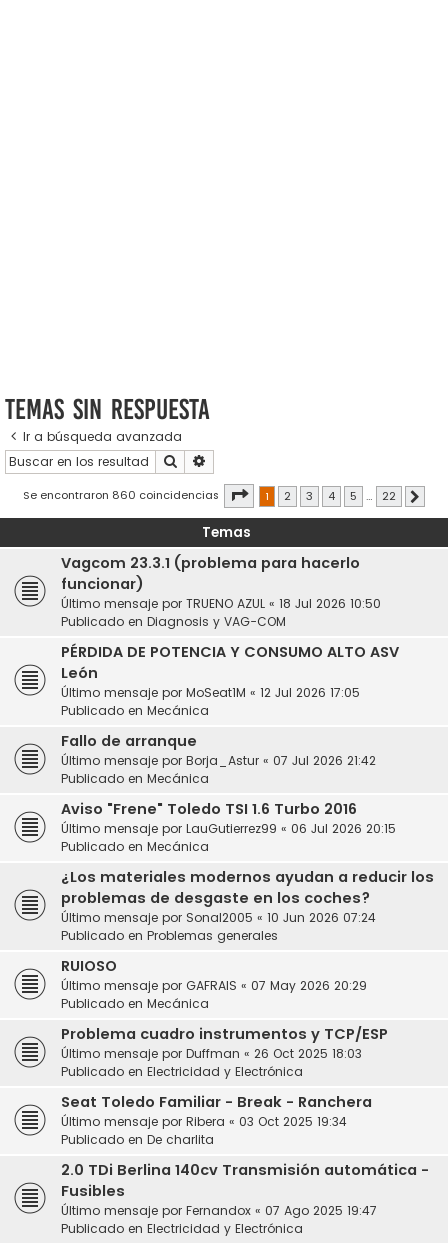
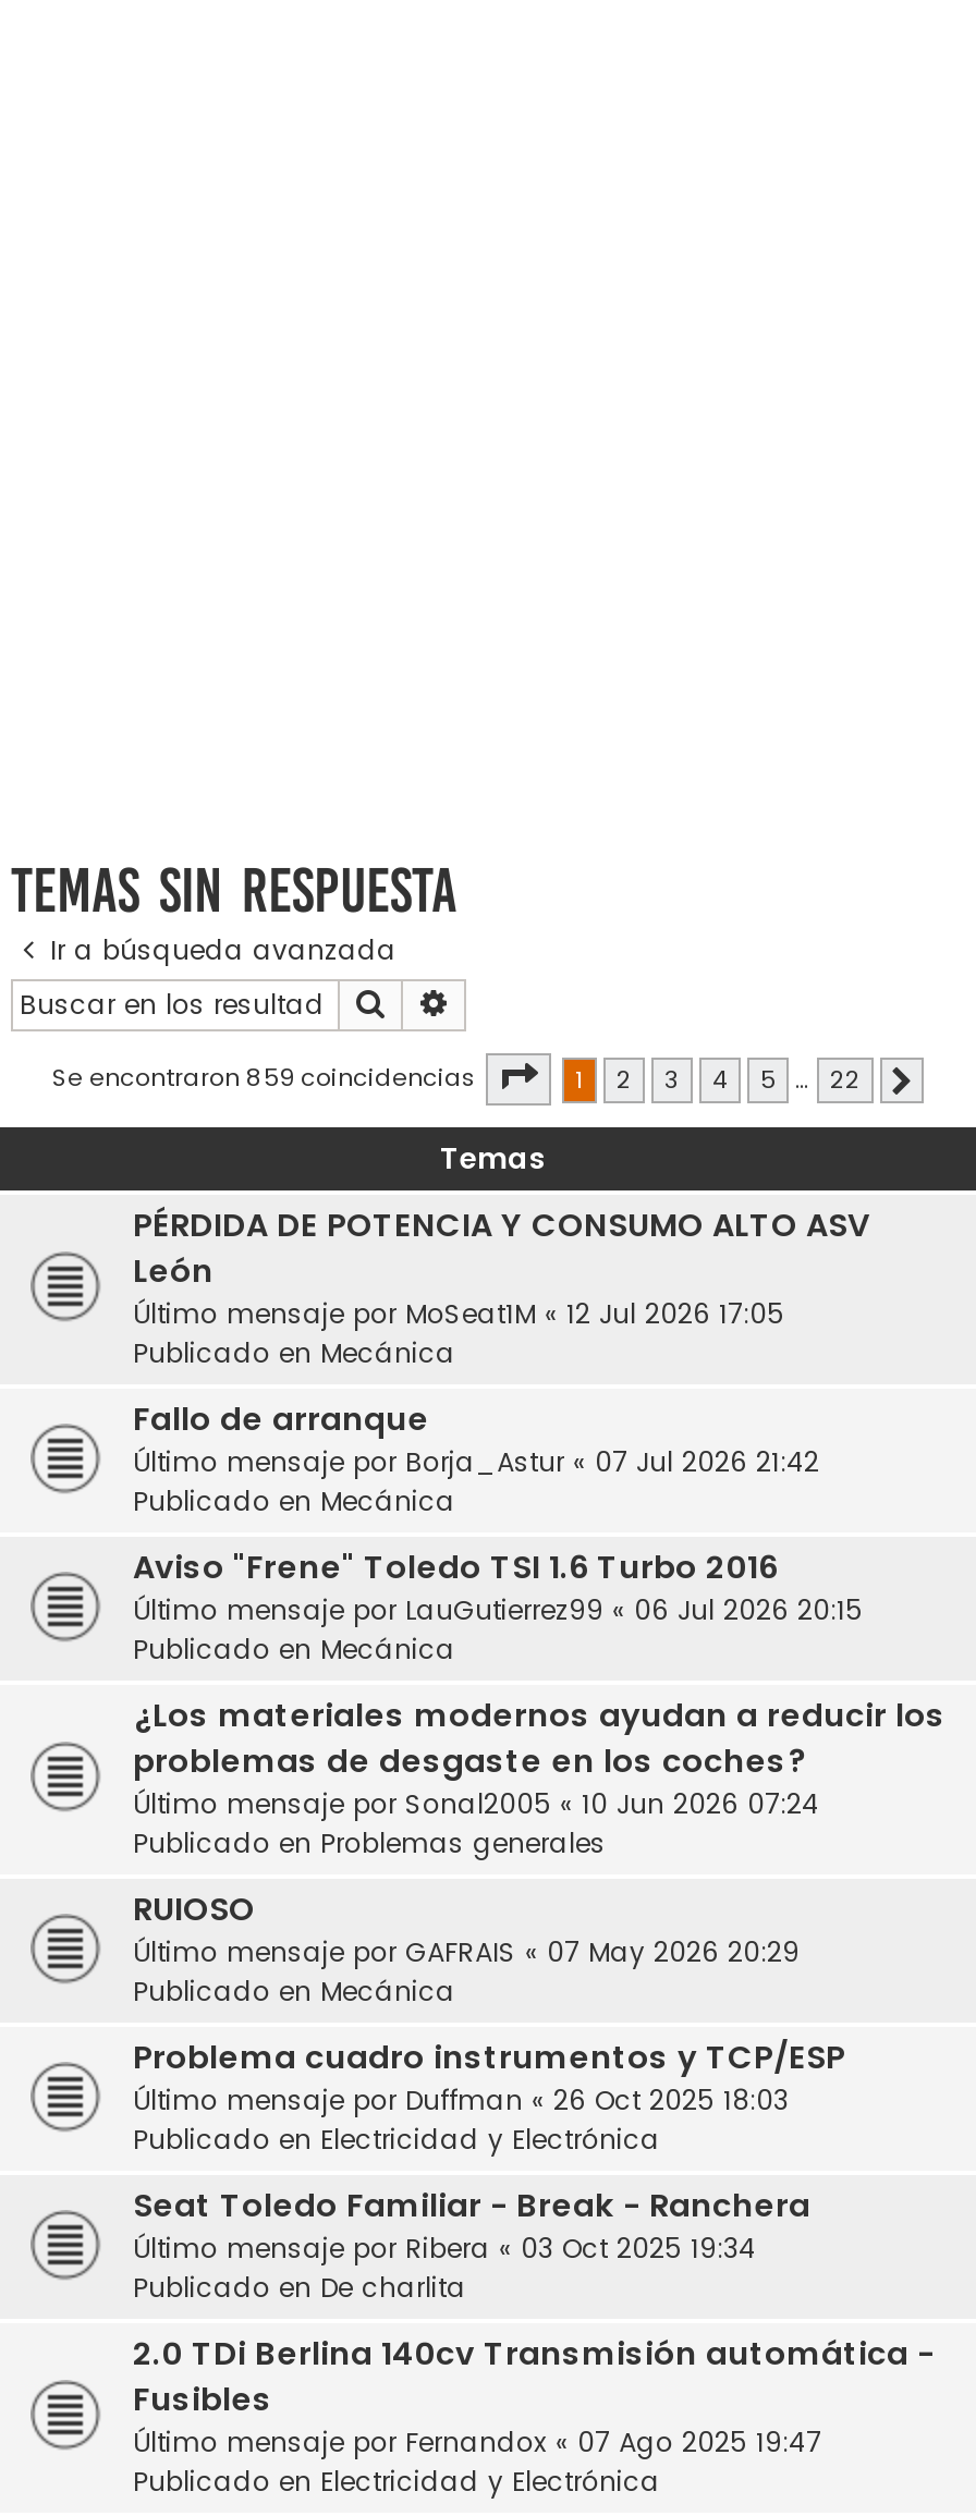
[23,487,222,503] Se encontraron 860 coincidencias -> [52,1061,481,1096] Se encontraron 859 coincidencias
[61,553,381,630] Vagcom 23.3.1 (problema para hacerlo | funcionar) | Último mensaje por TRUENO AZUL «18 Jul 2026 10:50 | Publicado en Diagnosis y VAG-COM -> none

